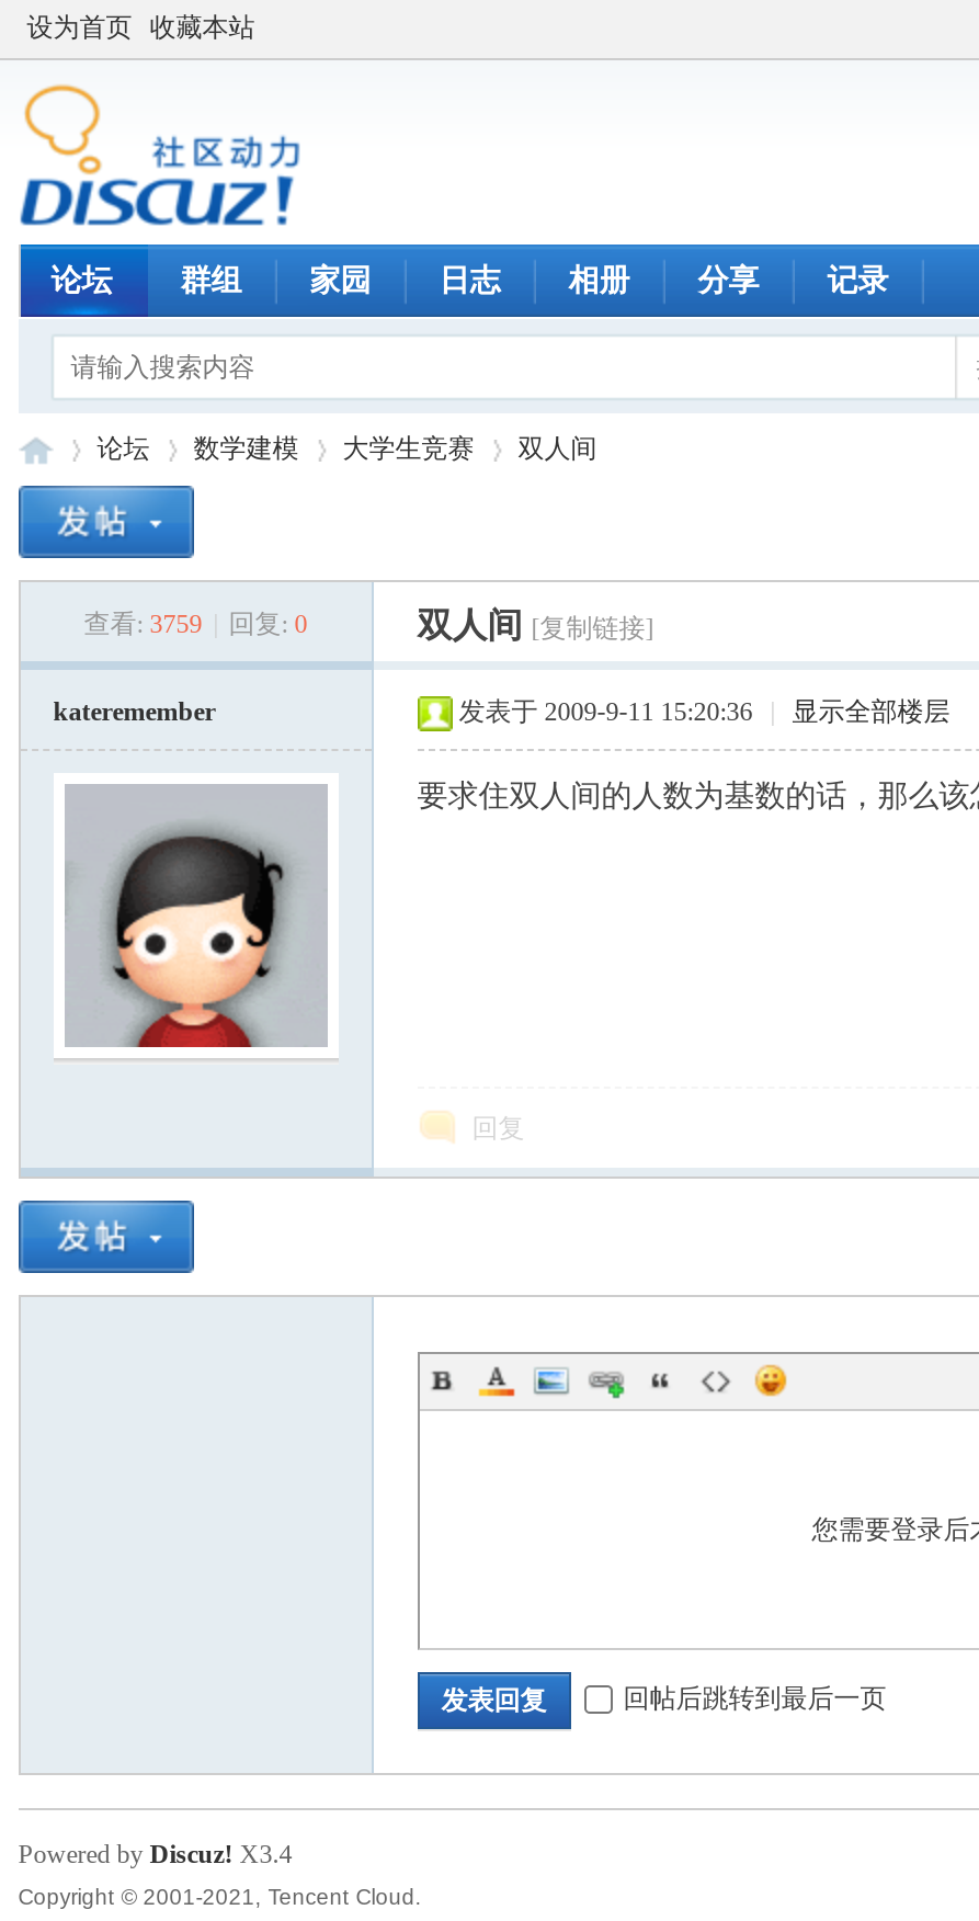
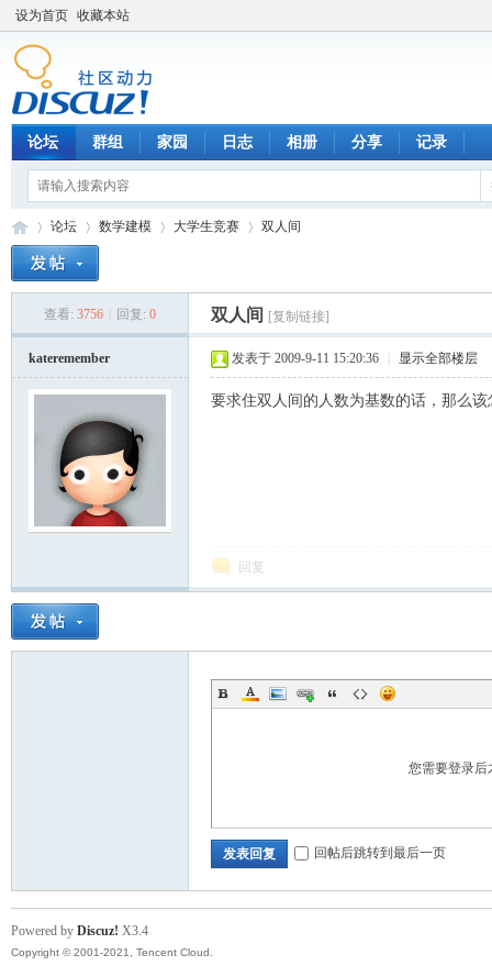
[84,609,202,639] 查看: 3759 -> [44,307,103,322] 查看: 3756

